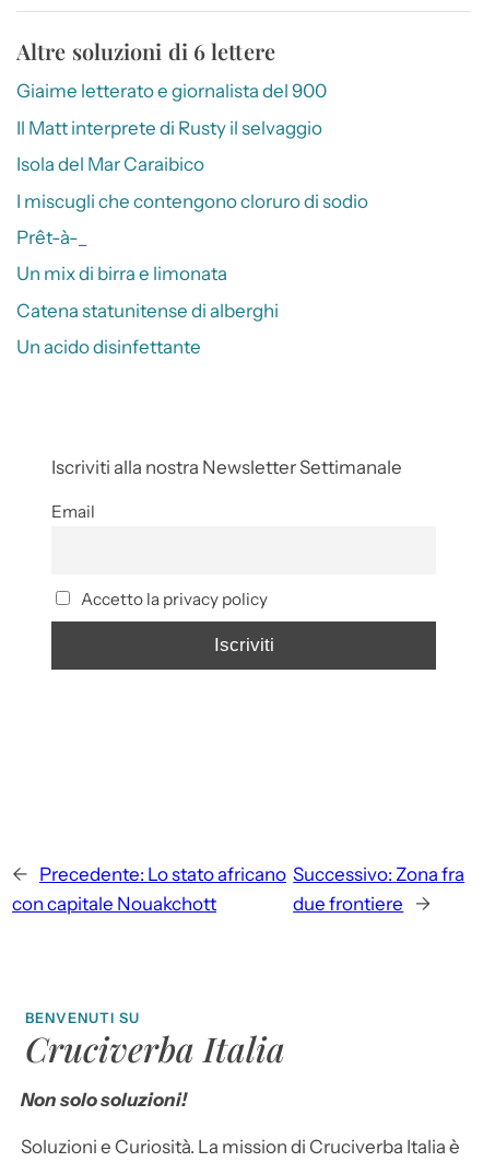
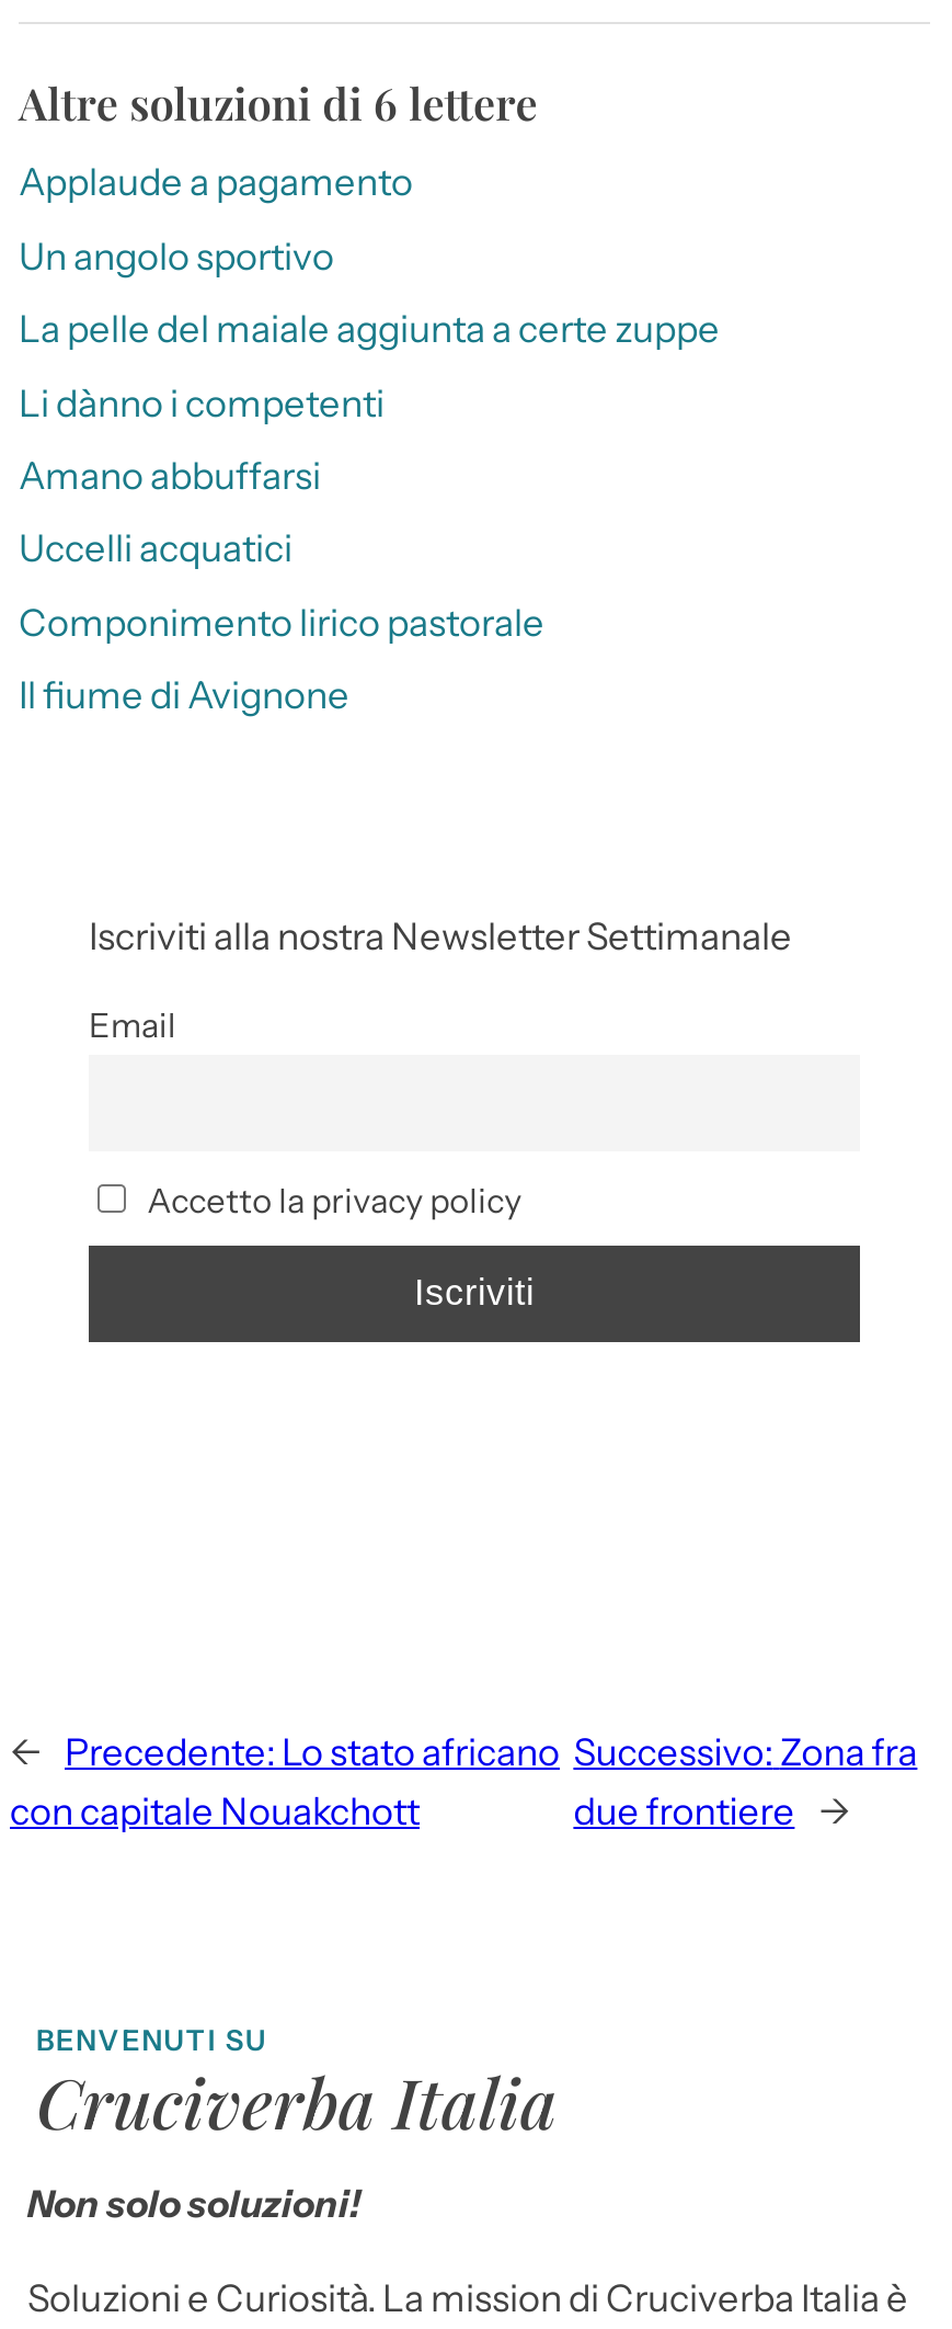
[16,80,327,102] Giaime letterato e giornalista del 900 -> [19,161,413,205] Applaude a pagamento
[16,117,322,139] Il Matt interprete di Rusty il selvaggio -> [19,234,334,278] Un angolo sportivo
[16,153,204,175] Isola del Mar Caraibico -> [19,307,720,351] La pelle del maiale aggiunta a certe zuppe
[16,190,368,212] I miscugli che contengono cloruro di sodio -> [19,380,385,424] Li dànno i competenti
[16,226,86,248] Prêt-à-_ -> [19,454,321,498] Amano abbuffarsi
[16,263,227,285] Un mix di birra e limonata -> [19,527,293,571] Uccelli acquatici
[16,299,279,321] Catena statunitense di alberghi -> [19,600,544,644] Componimento lirico pastorale
[16,336,201,358] Un acido disinfettante -> [19,673,349,717] Il fiume di Avignone

